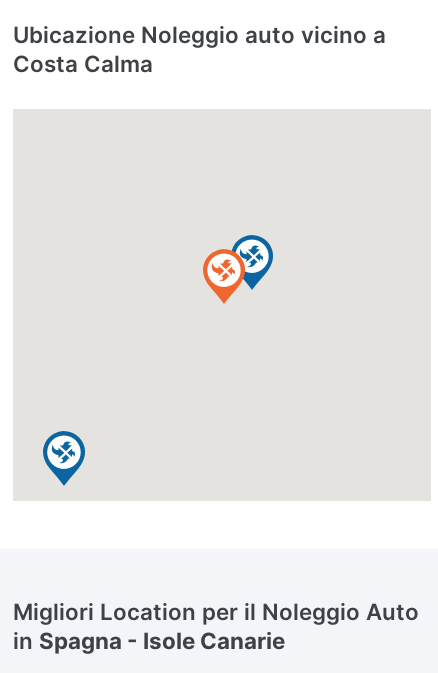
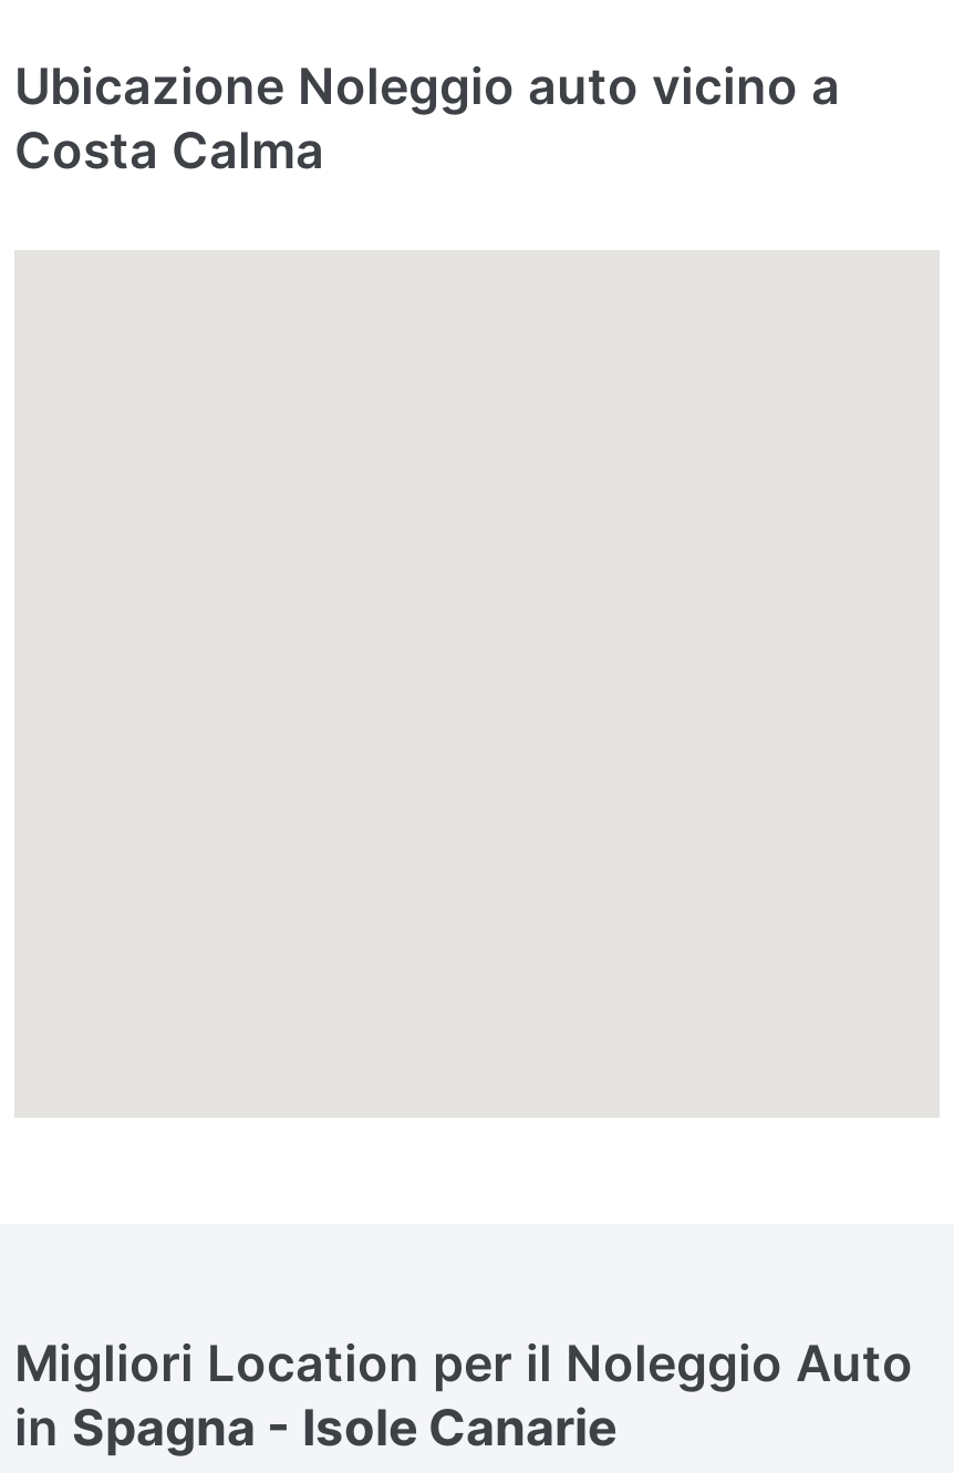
[202,234,274,304] [image] -> none
[42,430,86,487] [image] -> none

